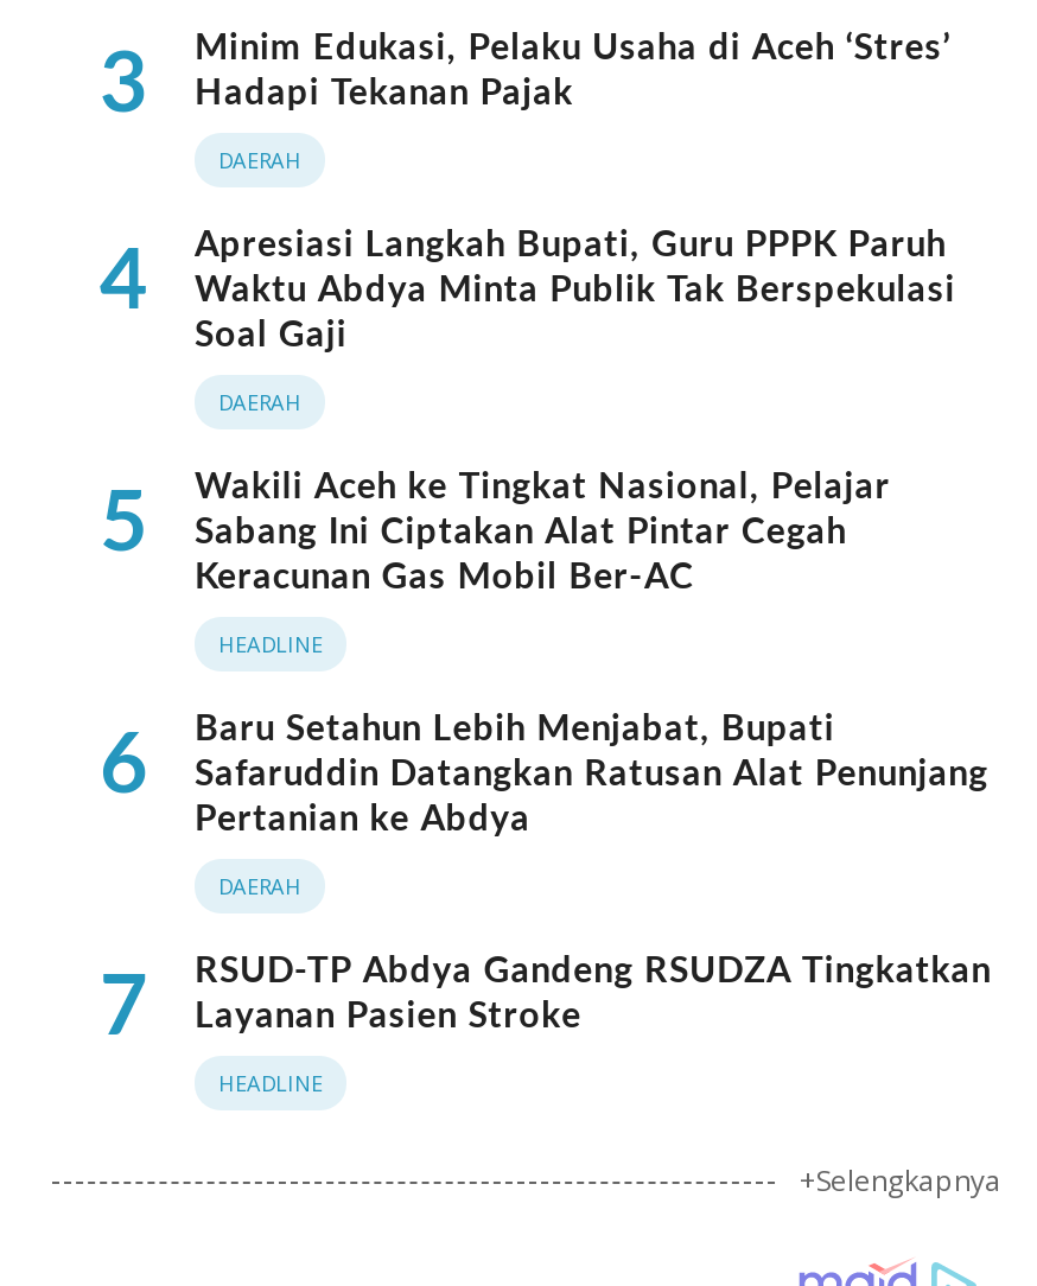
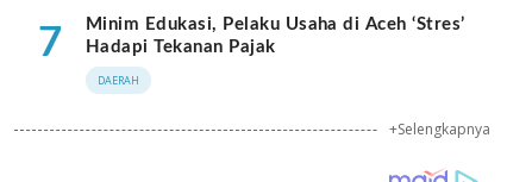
[100,31,951,128] 3 Minim Edukasi, Pelaku Usaha di Aceh ‘Stres’ Hadapi Tekanan Pajak -> [38,15,465,64] 7 Minim Edukasi, Pelaku Usaha di Aceh ‘Stres’ Hadapi Tekanan Pajak
[100,228,994,1099] 4 | Apresiasi Langkah Bupati, Guru PPPK Paruh | Waktu Abdya Minta Publik Tak Berspekulasi | Soal Gaji | DAERAH | 5 | Wakili Aceh ke Tingkat Nasional, Pelajar | Sabang Ini Ciptakan Alat Pintar Cegah | Keracunan Gas Mobil Ber-AC | HEADLINE | 6 | Baru Setahun Lebih Menjabat, Bupati | Safaruddin Datangkan Ratusan Alat Penunjang | Pertanian ke Abdya | DAERAH | 7 | RSUD-TP Abdya Gandeng RSUDZA Tingkatkan | Layanan Pasien Stroke | HEADLINE -> none

